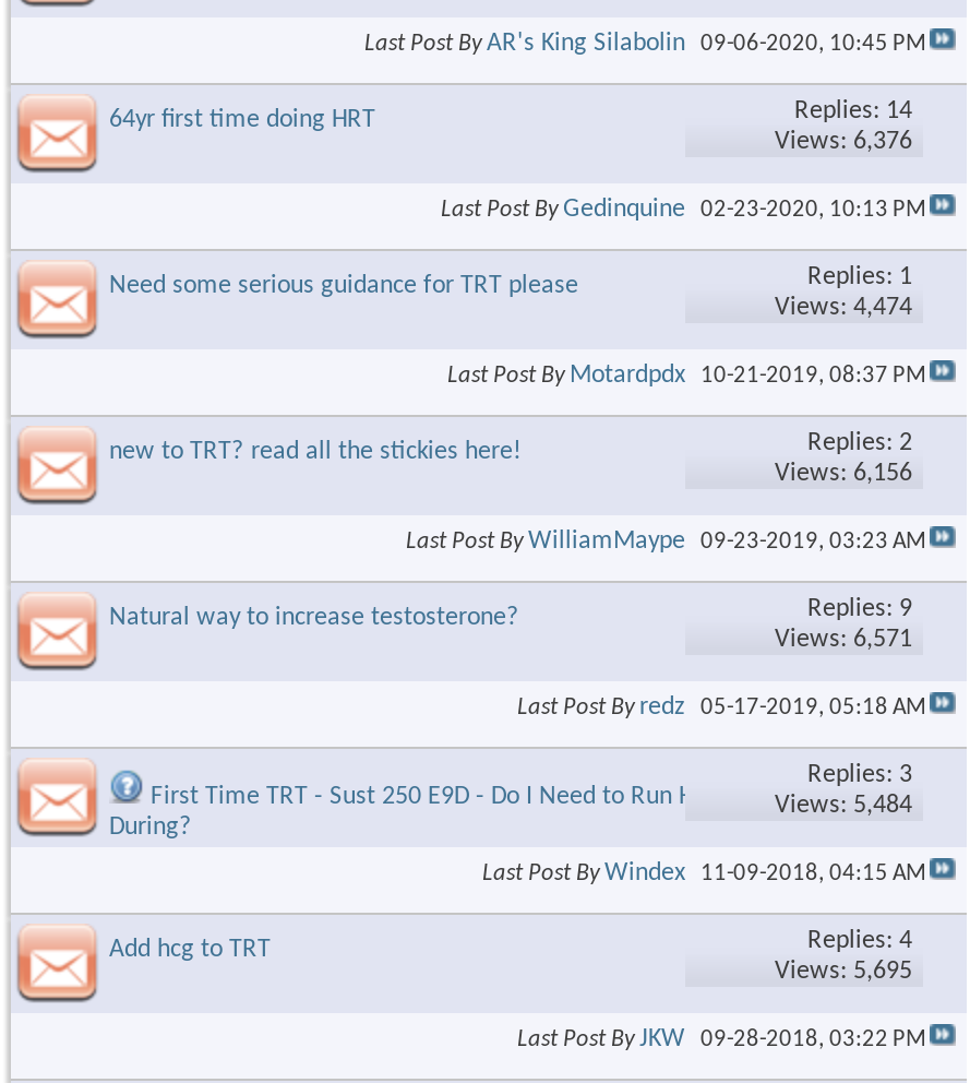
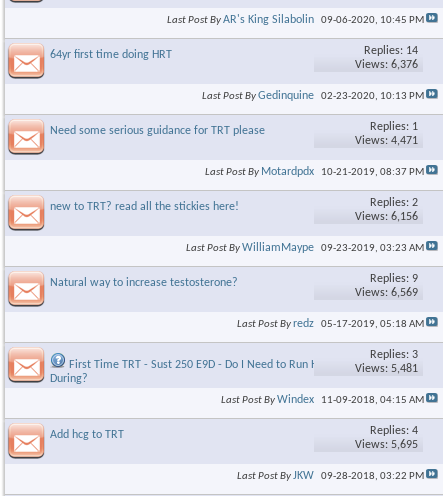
[775,295,912,321] Views: 4,474 -> [355,135,418,147] Views: 4,471
[775,627,912,653] Views: 6,571 -> [355,287,418,299] Views: 6,569
[775,793,912,819] Views: 5,484 -> [355,363,418,375] Views: 5,481

